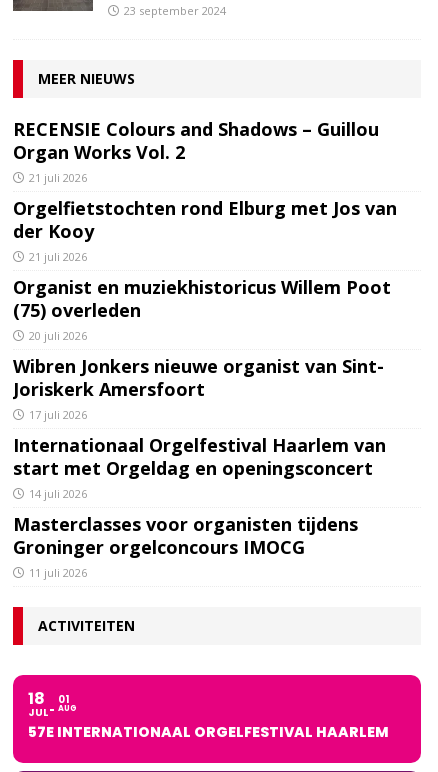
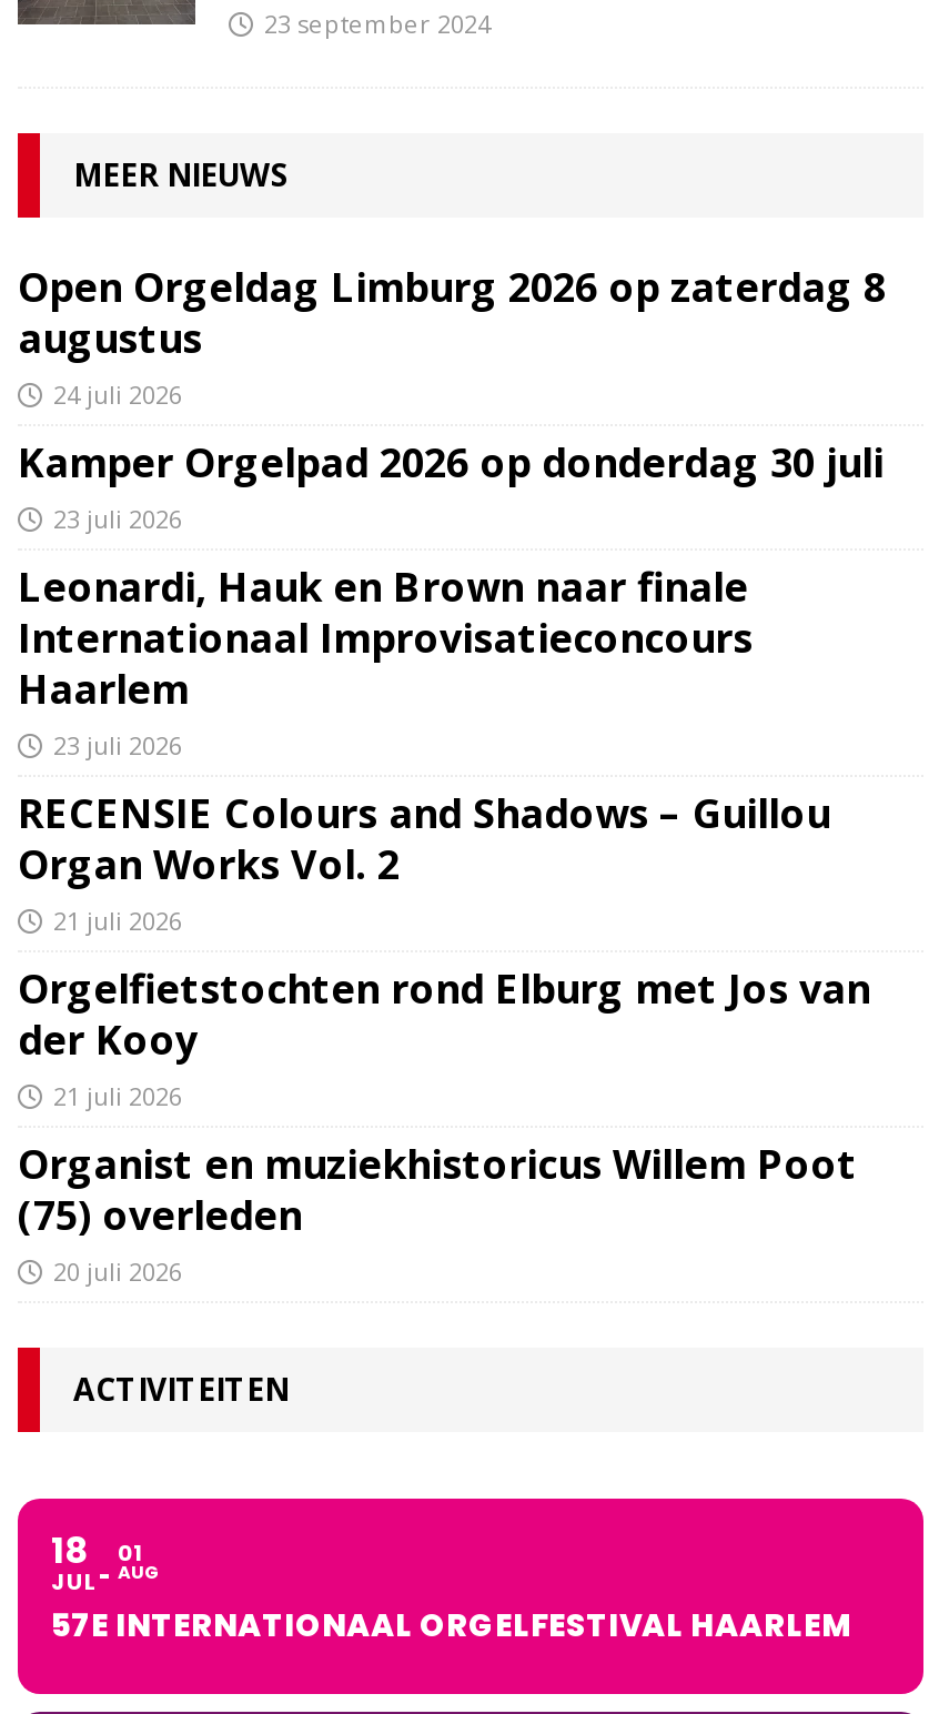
none -> [18,261,886,762] Open Orgeldag Limburg 2026 op zaterdag 8 | augustus | 24 juli 2026 | Kamper Orgelpad 2026 op donderdag 30 juli | 23 juli 2026 | Leonardi, Hauk en Brown naar finale | Internationaal Improvisatieconcours | Haarlem | 23 juli 2026
moved [13,117,397,343] -> [18,787,870,1289]: RECENSIE Colours and Shadows – Guillou | Organ Works Vol. 2 | 21 juli 2026 | ... | (75) overleden | 20 juli 2026
[13,354,386,580] Wibren Jonkers nieuwe organist van Sint- | Joriskerk Amersfoort | 17 juli 2026 | Internationaal Orgelfestival Haarlem van | start met Orgeldag en openingsconcert | 14 juli 2026 | Masterclasses voor organisten tijdens | Groninger orgelconcours IMOCG | 11 juli 2026 -> none

